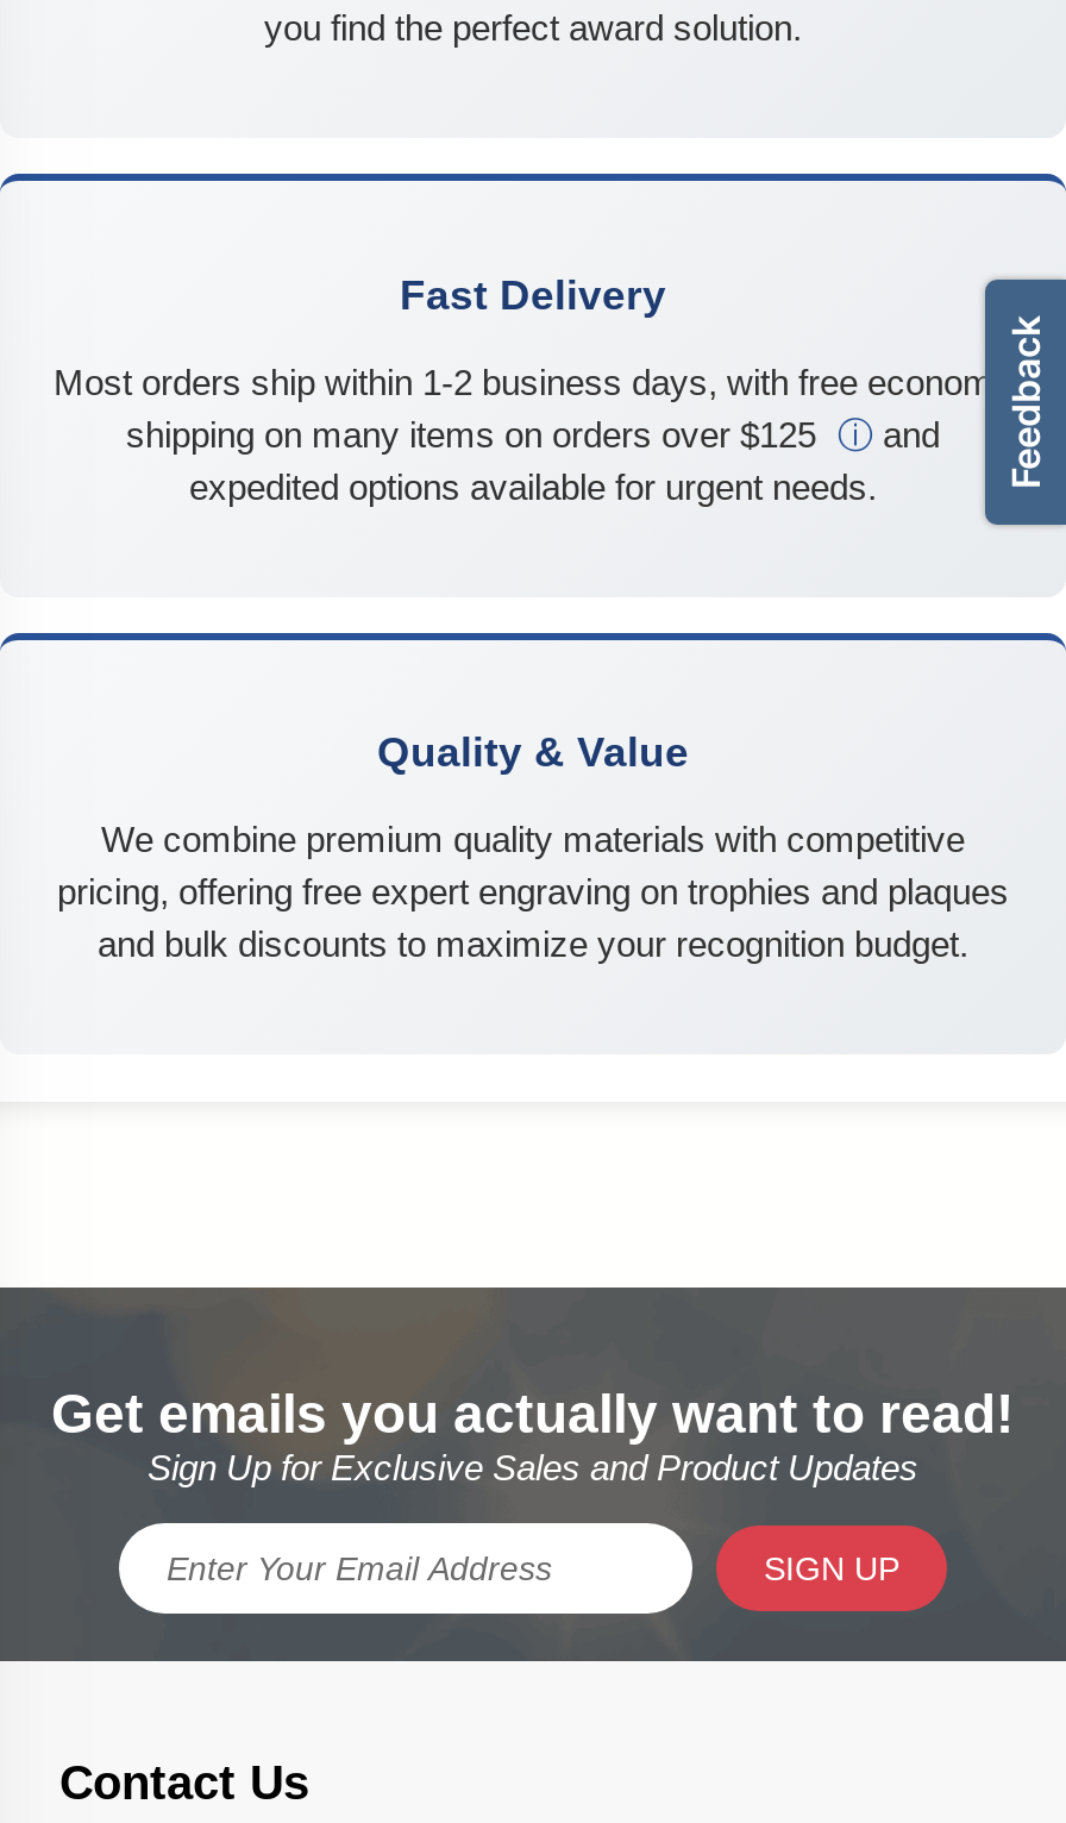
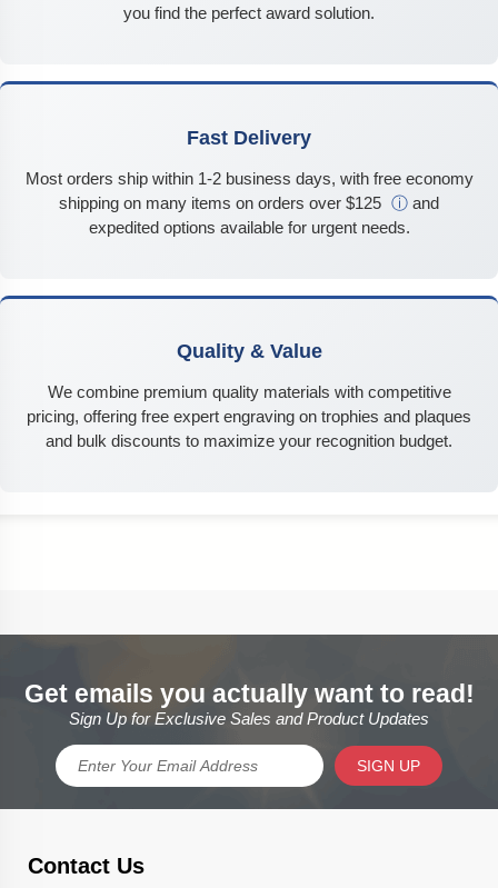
[980,276,1059,528] [image] -> none

